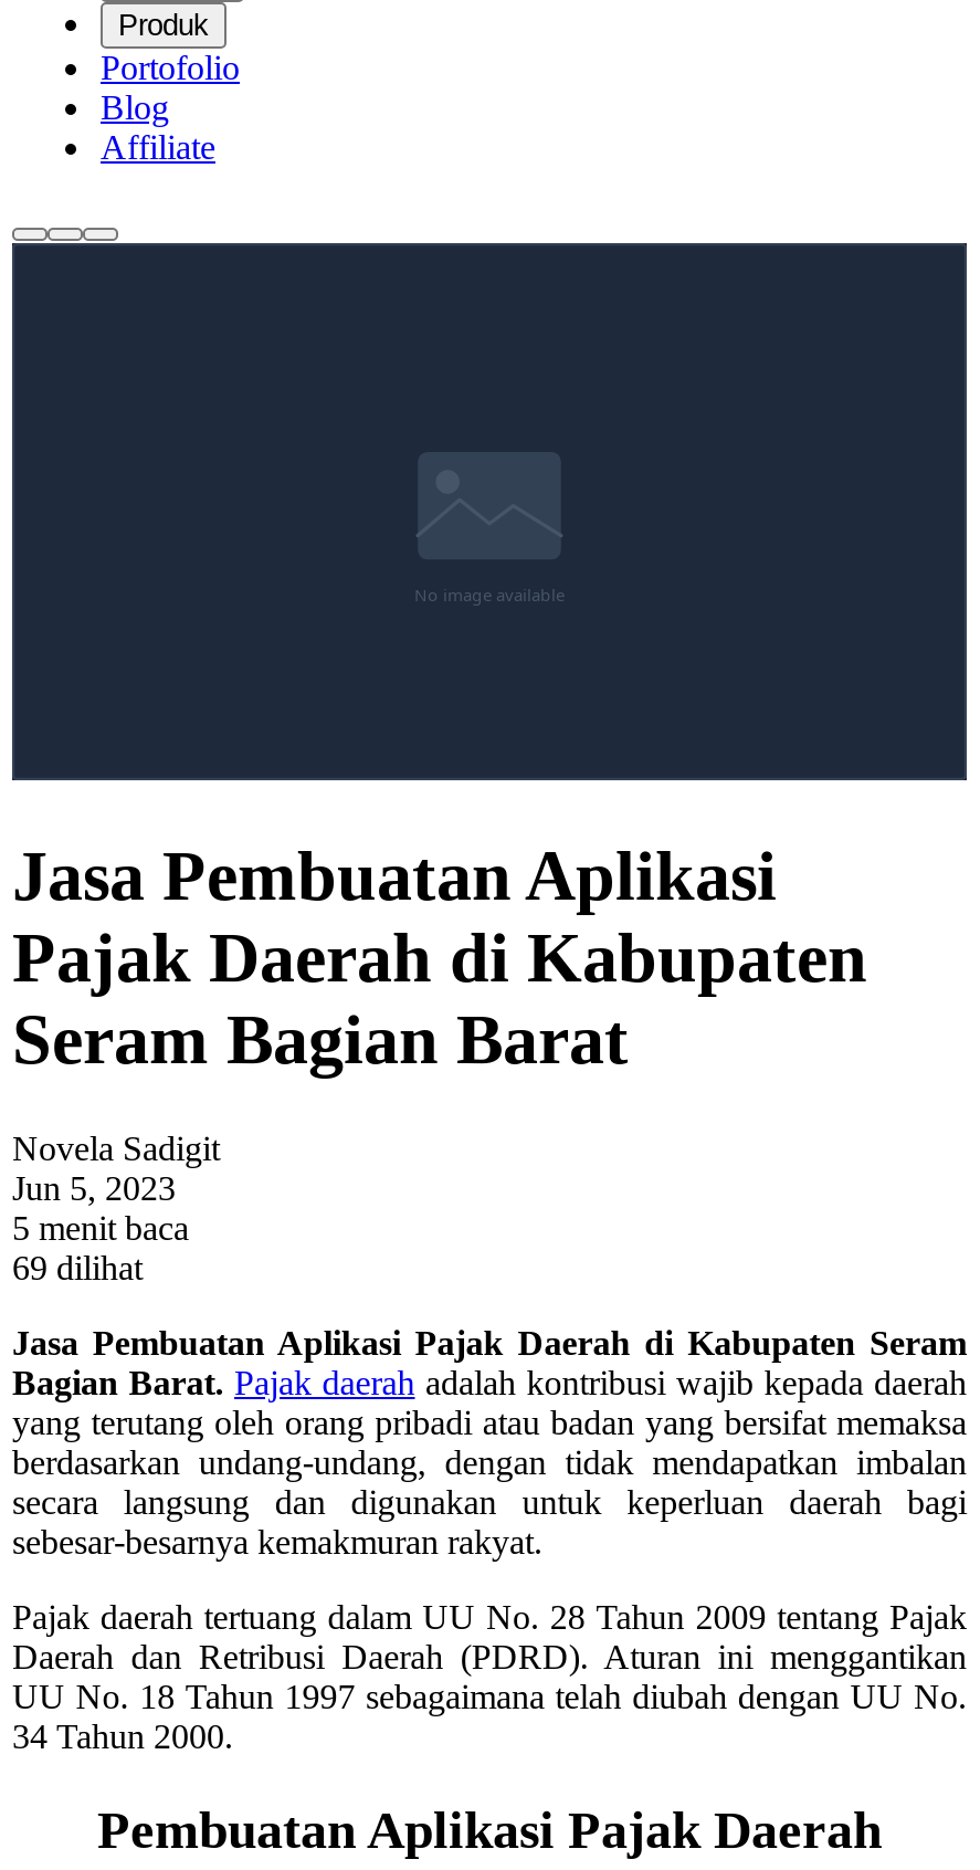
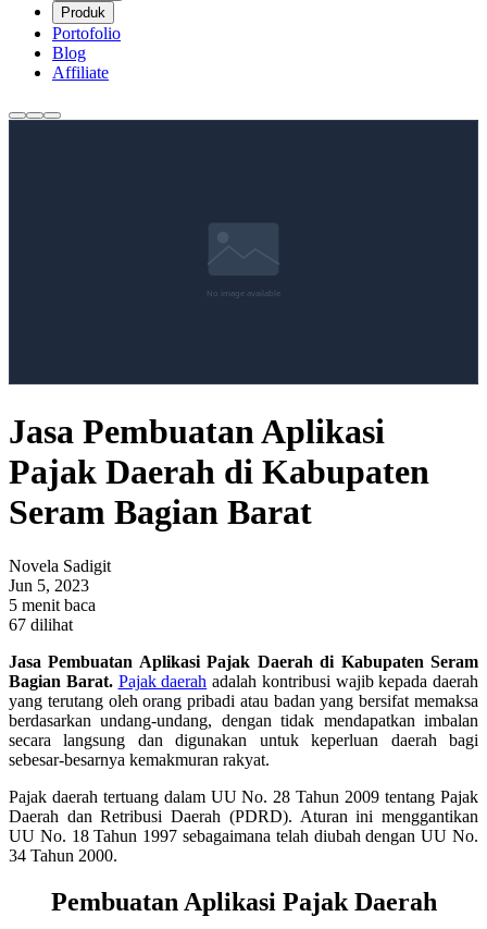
[12,1249,143,1286] 69 dilihat -> [9,615,73,634] 67 dilihat

